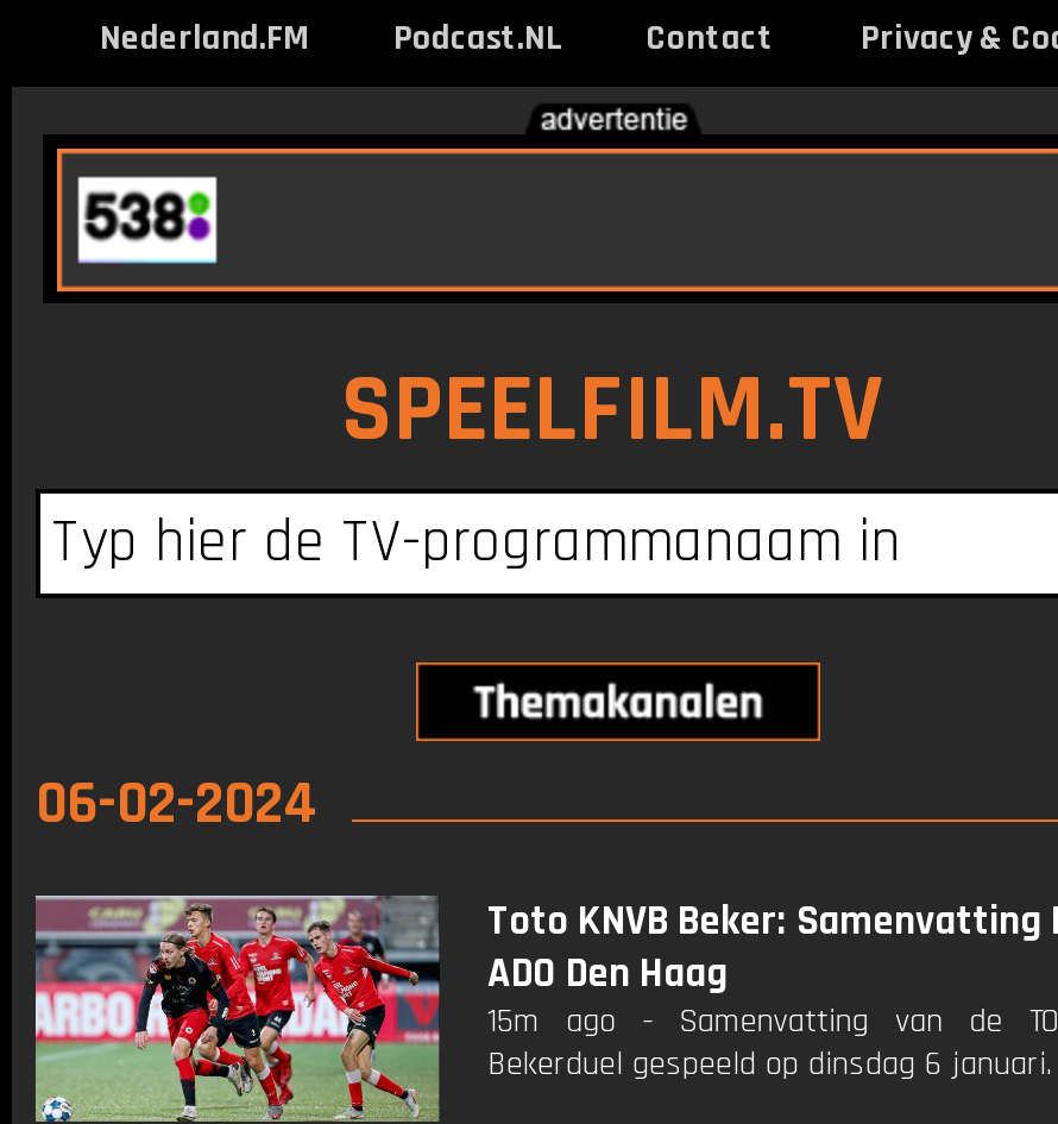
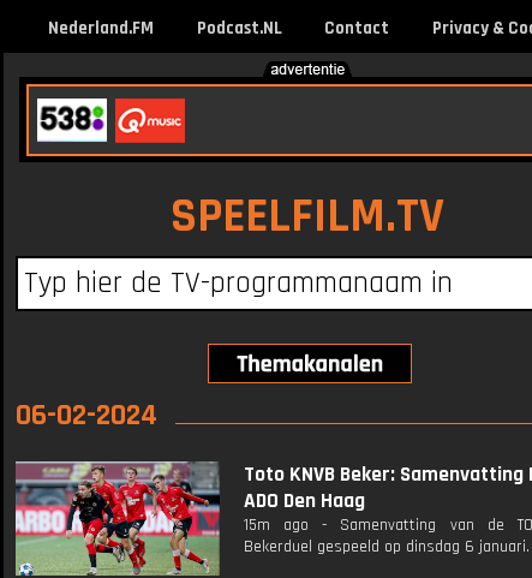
none -> [114,97,186,144] [image]

